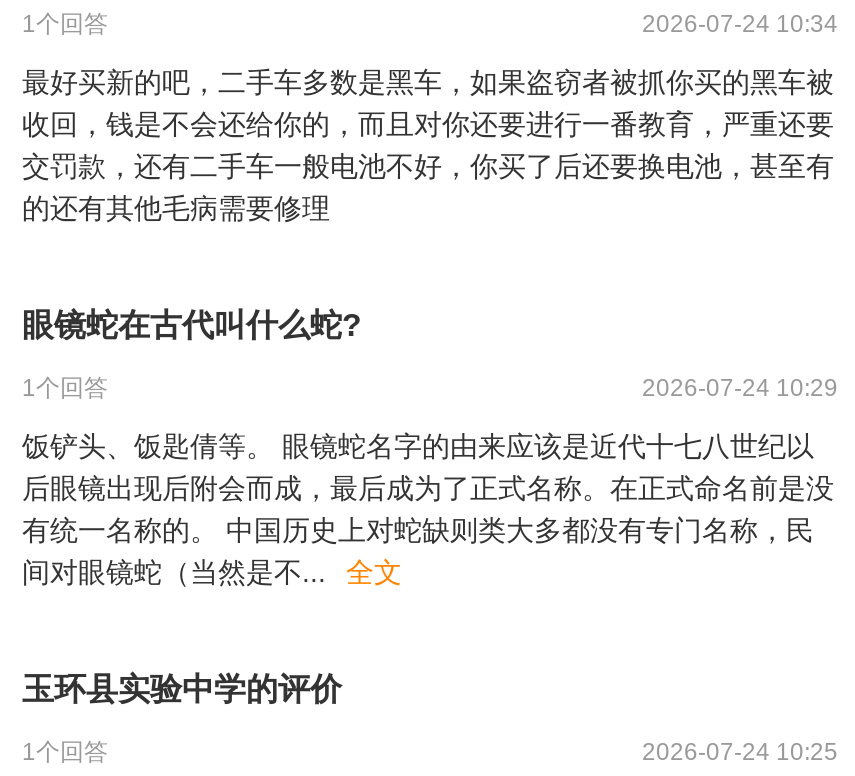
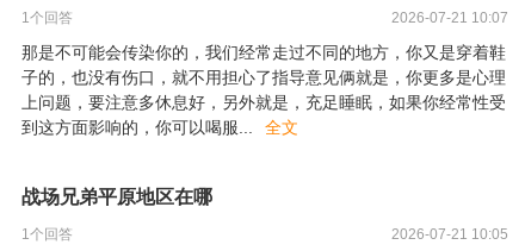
[22,10,838,588] 2026-07-24 10:34 | 最好买新的吧，二手车多数是黑车，如果盗窃者被抓你买的黑车被 | 收回，钱是不会还给你的，而且对你还要进行一番教育，严重还要 | 交罚款，还有二手车一般电池不好，你买了后还要换电池，甚至有 | 的还有其他毛病需要修理 | 眼镜蛇在古代叫什么蛇? | 1个回答 | 2026-07-24 10:29 | 饭铲头、饭匙倩等。 眼镜蛇名字的由来应该是近代十七八世纪以 | 后眼镜出现后附会而成，最后成为了正式名称。在正式命名前是没 | 有统一名称的。 中国历史上对蛇缺则类大多都没有专门名称，民 | 间对眼镜蛇（当然是不... -> [21,10,508,137] 2026-07-21 10:07 | 那是不可能会传染你的，我们经常走过不同的地方，你又是穿着鞋 | 子的，也没有伤口，就不用担心了指导意见俩就是，你更多是心理 | 上问题，要注意多休息好，另外就是，充足睡眠，如果你经常性受 | 到这方面影响的，你可以喝服...
[22,672,342,706] 玉环县实验中学的评价 -> [21,187,212,207] 战场兄弟平原地区在哪
[642,738,838,766] 2026-07-24 10:25 -> [391,226,508,243] 2026-07-21 10:05

